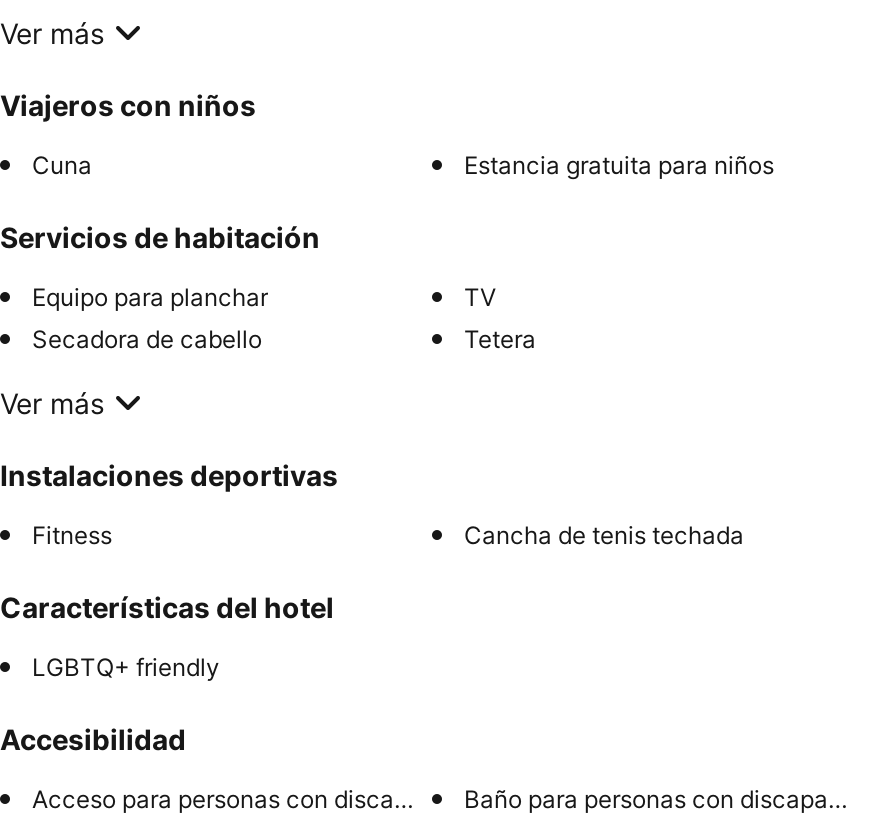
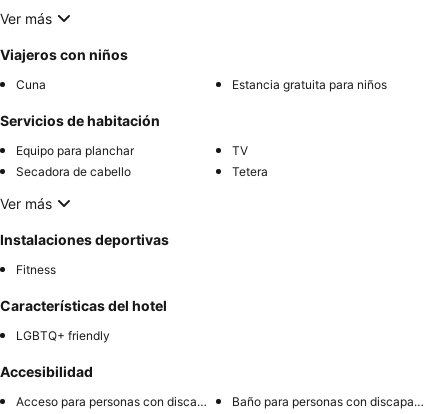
[464,521,744,551] Cancha de tenis techada -> none

